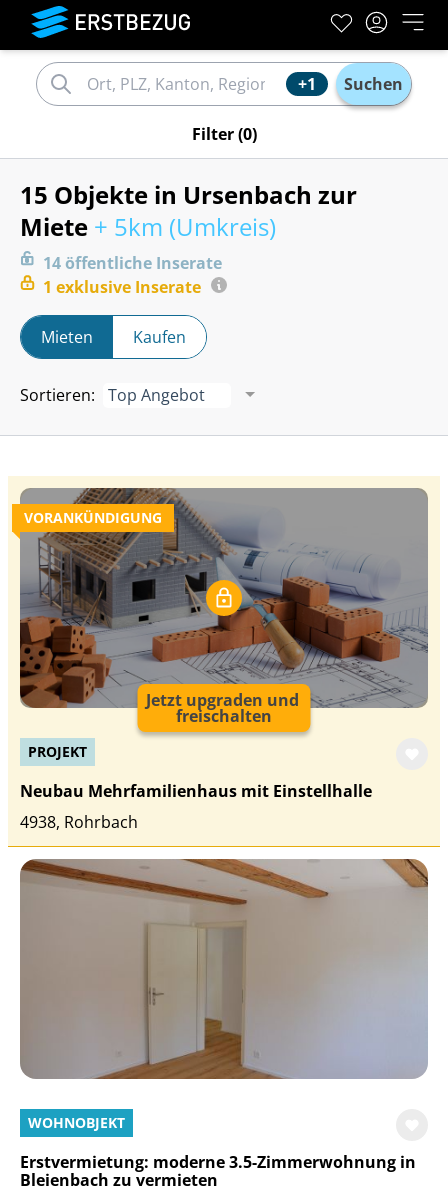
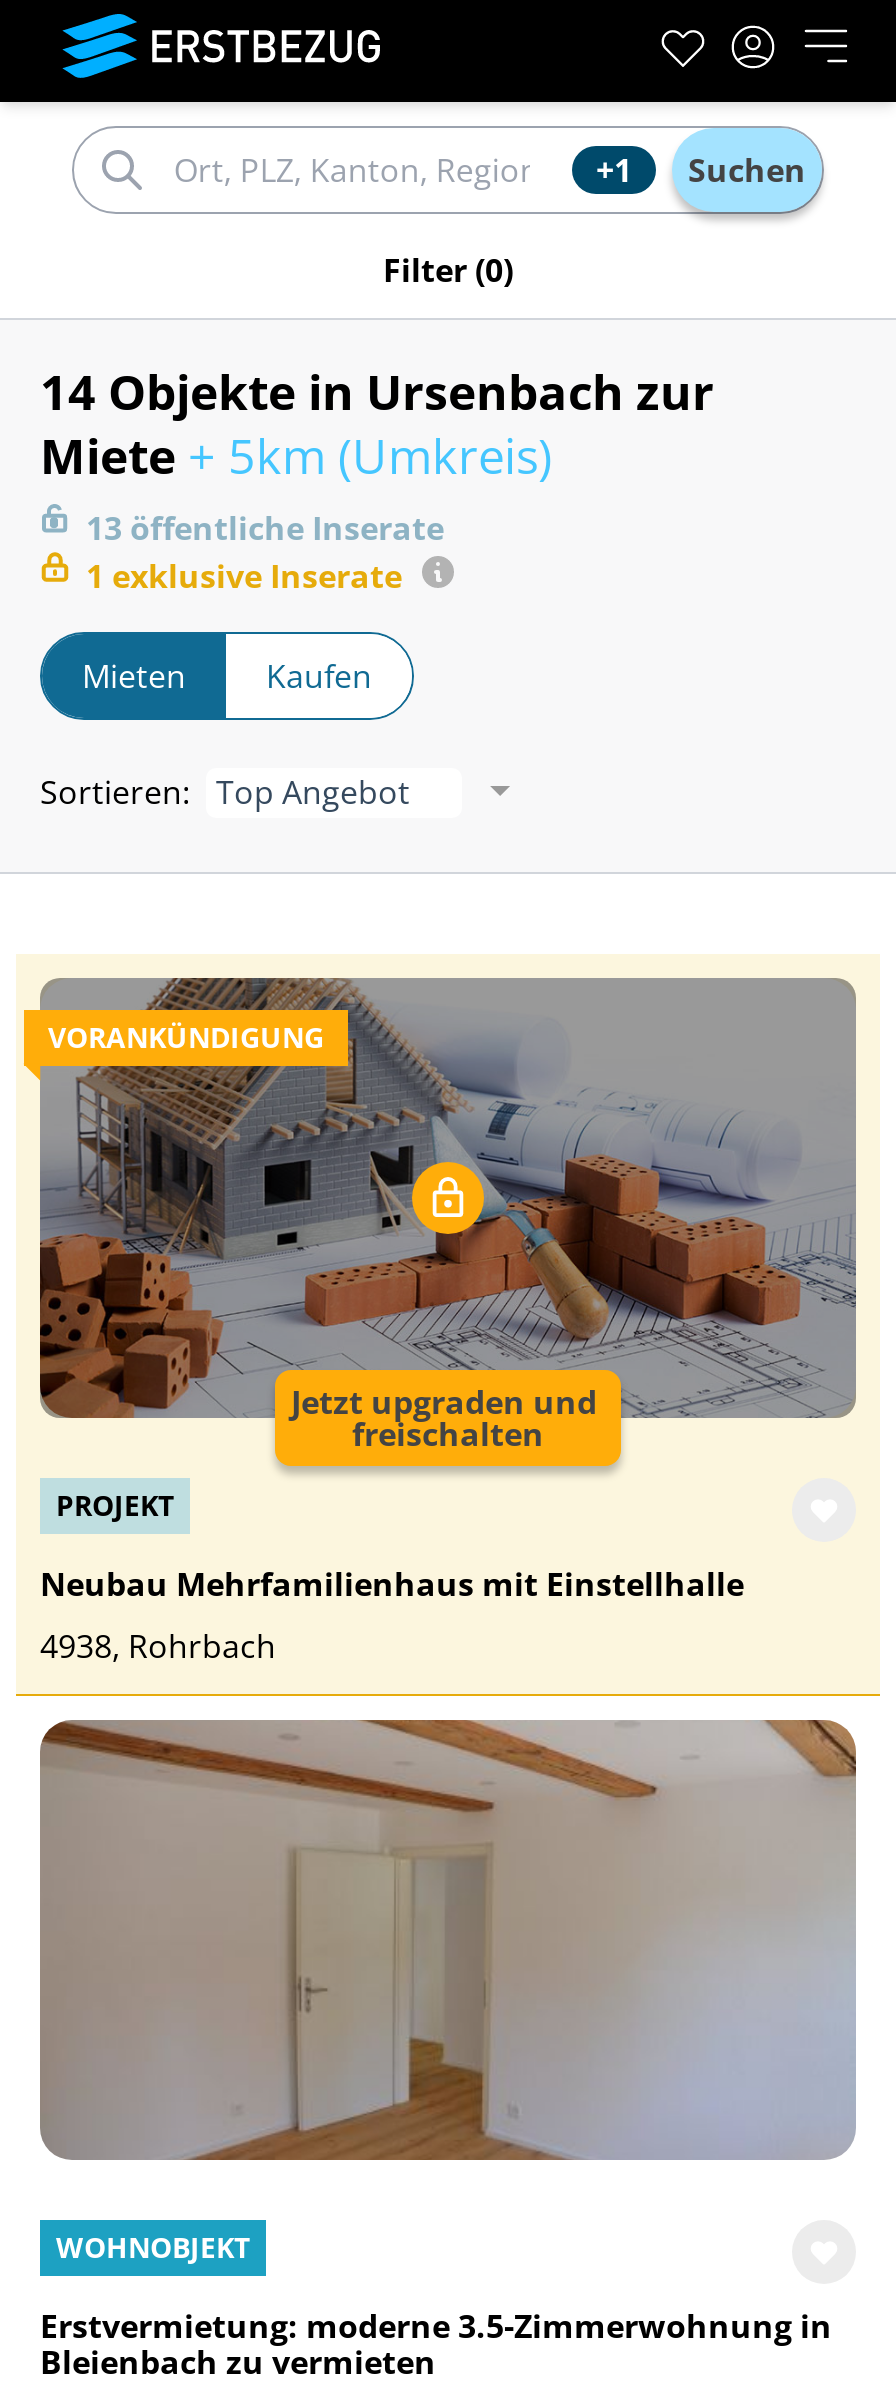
[20,178,357,211] 15 Objekte in Ursenbach zur -> [40,358,714,424] 14 Objekte in Ursenbach zur
[43,252,222,274] 14 öffentliche Inserate -> [86,506,444,550] 13 öffentliche Inserate

